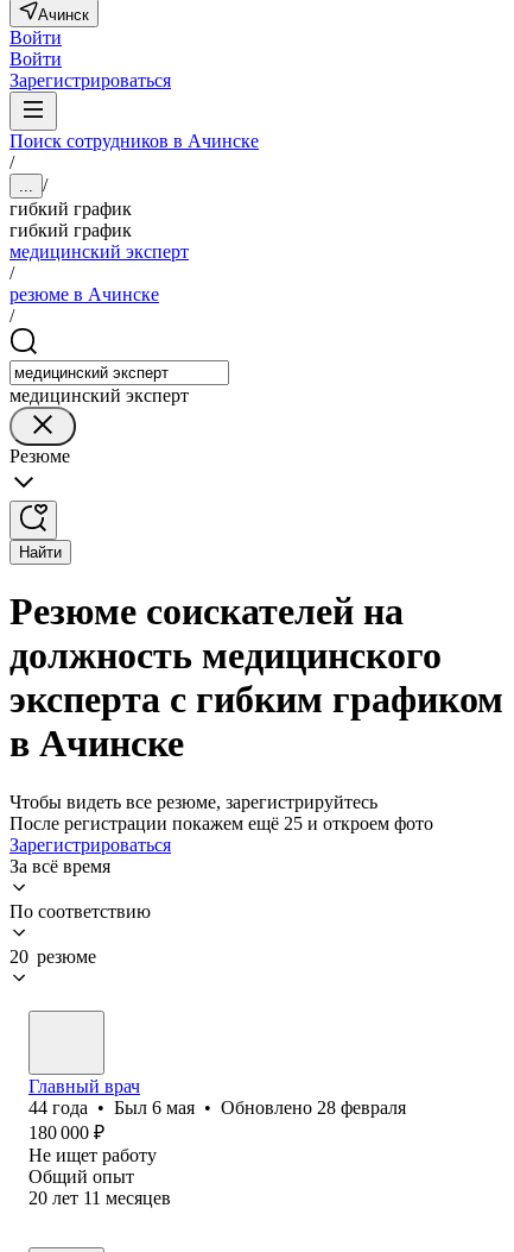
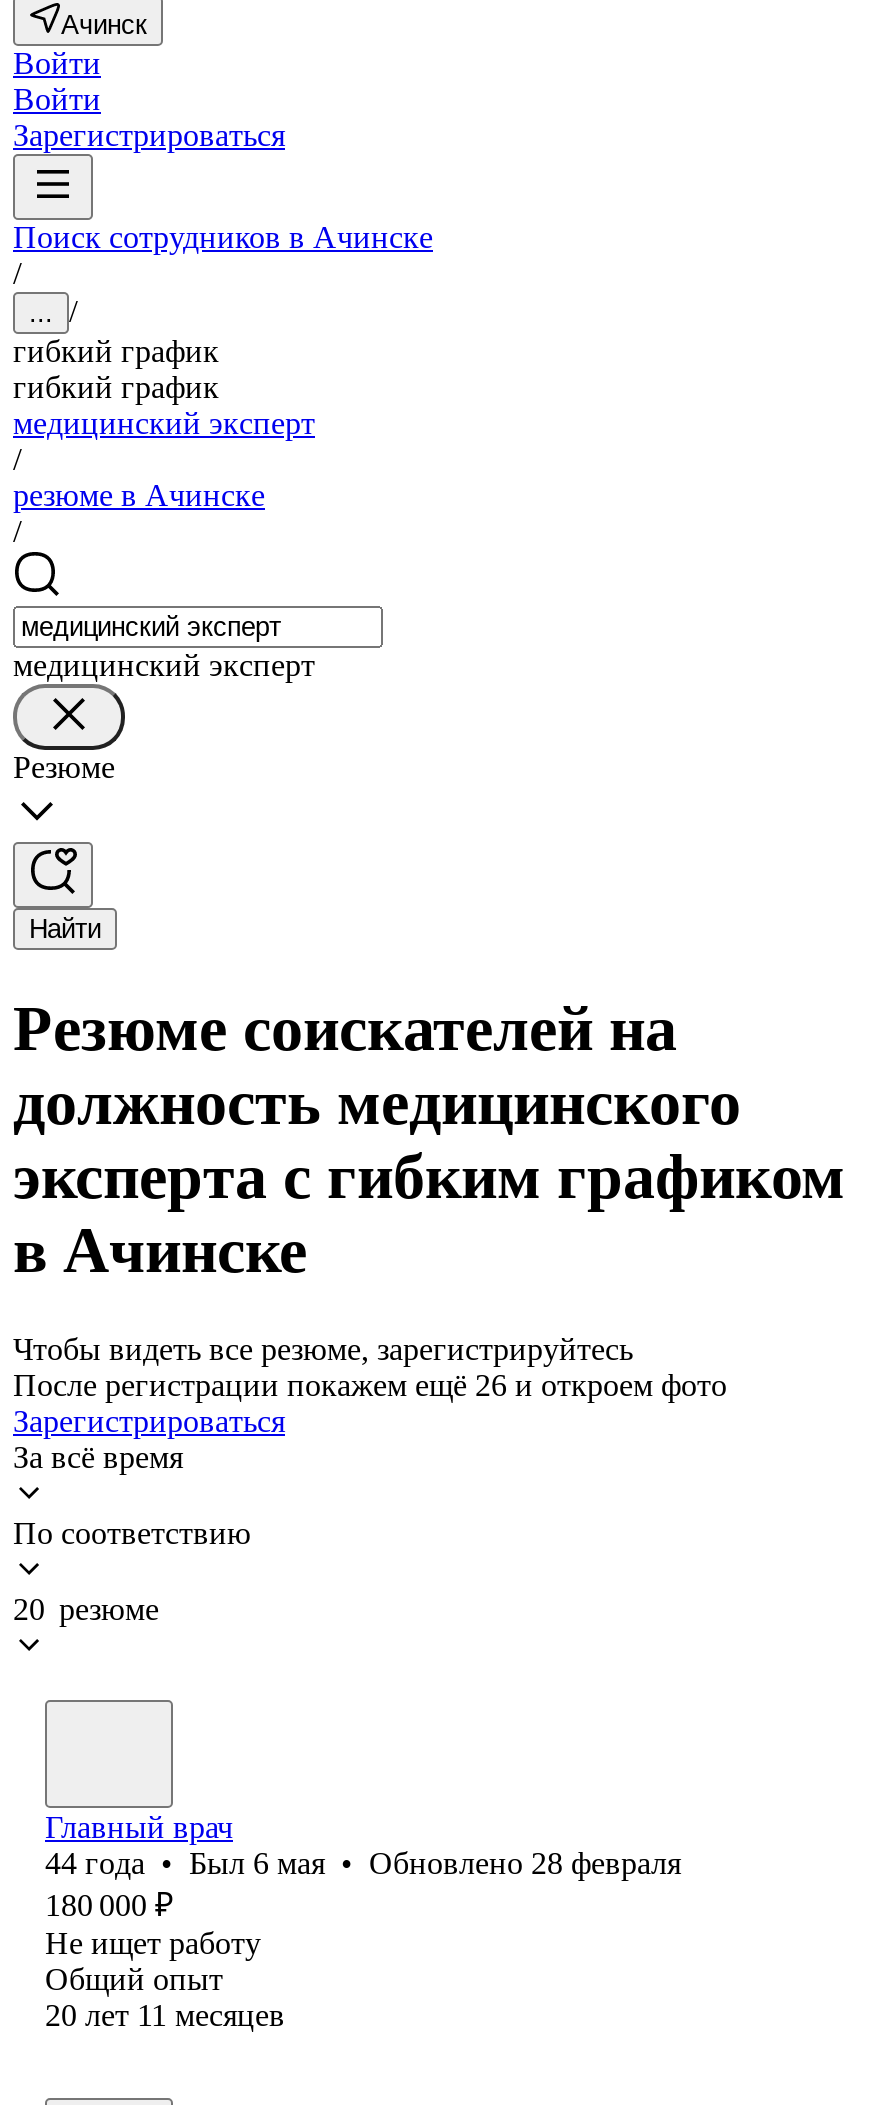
[9,813,433,833] После регистрации покажем ещё 25 и откроем фото -> [13,1368,727,1402] После регистрации покажем ещё 26 и откроем фото

